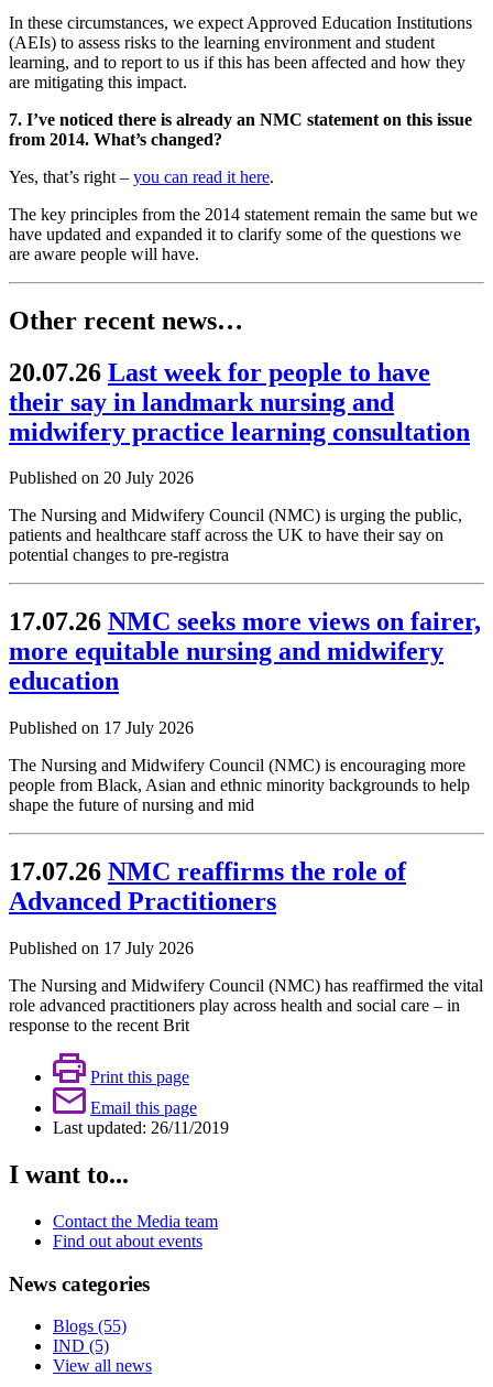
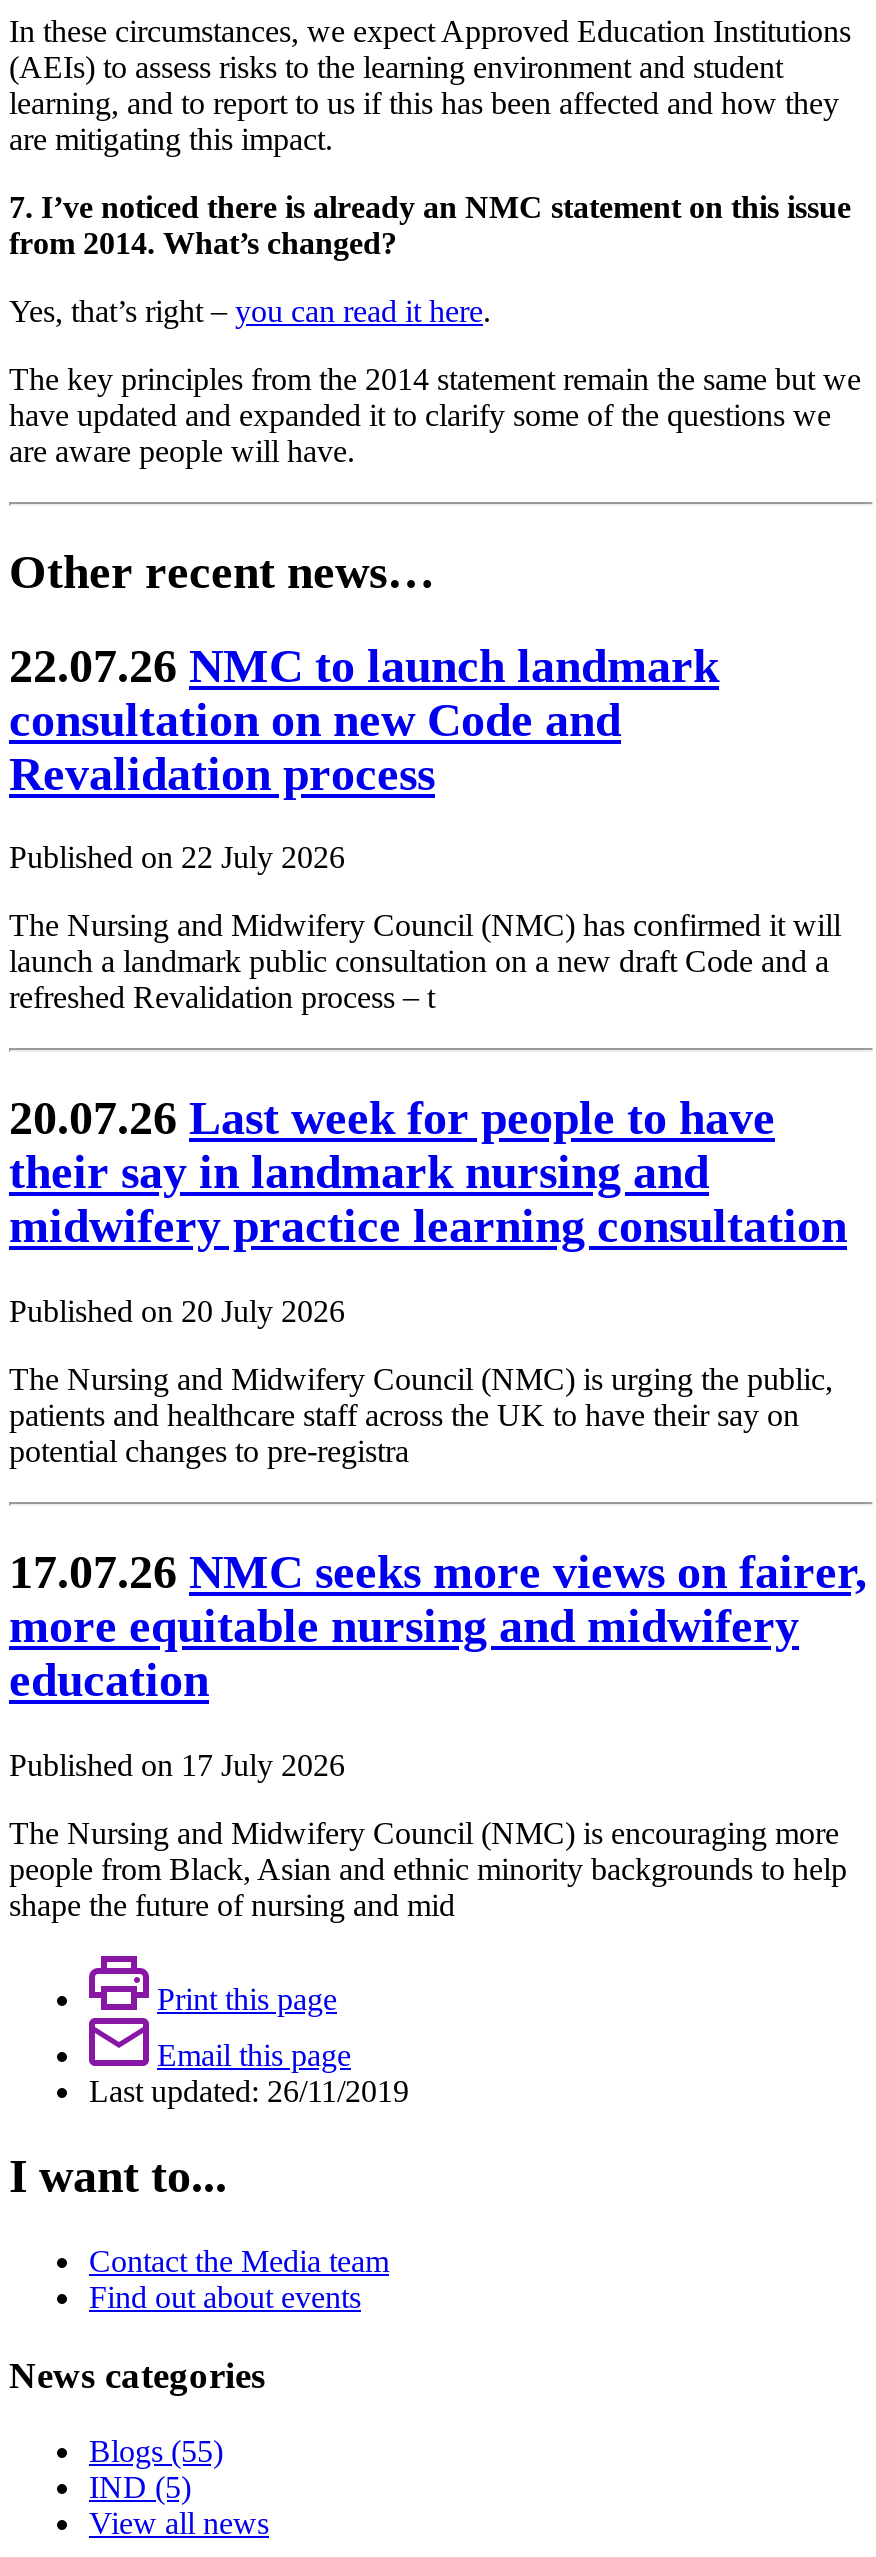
none -> [9,639,841,1015] 22.07.26 NMC to launch landmark | consultation on new Code and | Revalidation process | Published on 22 July 2026 | The Nursing and Midwifery Council (NMC) has confirmed it will | launch a landmark public consultation on a new draft Code and a | refreshed Revalidation process – t
moved [9,357,481,814] -> [9,1093,867,1922]: 20.07.26 Last week for people to have | their say in landmark nursing and | midwifery practice learning consultation | ... | people from Black, Asian and ethnic minority backgrounds to help | shape the future of nursing and mid
[9,857,483,1034] 17.07.26 NMC reaffirms the role of | Advanced Practitioners | Published on 17 July 2026 | The Nursing and Midwifery Council (NMC) has reaffirmed the vital | role advanced practitioners play across health and social care – in | response to the recent Brit -> none

